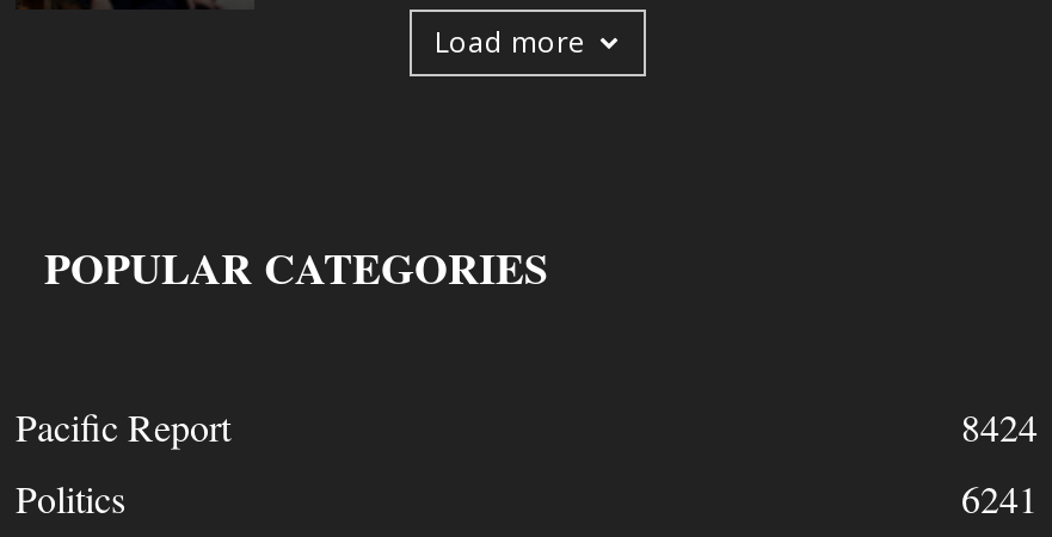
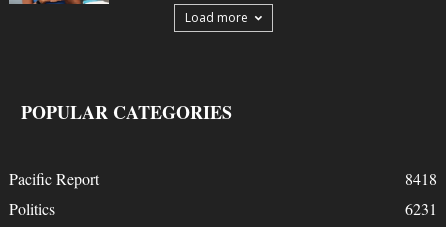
[961,402,1038,452] 8424 -> [405,168,437,189] 8418
[961,473,1038,523] 6241 -> [405,198,437,219] 6231

